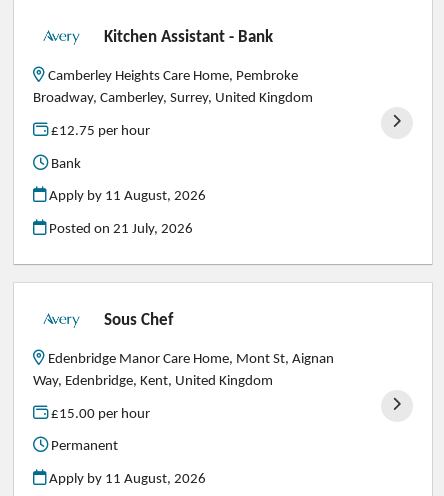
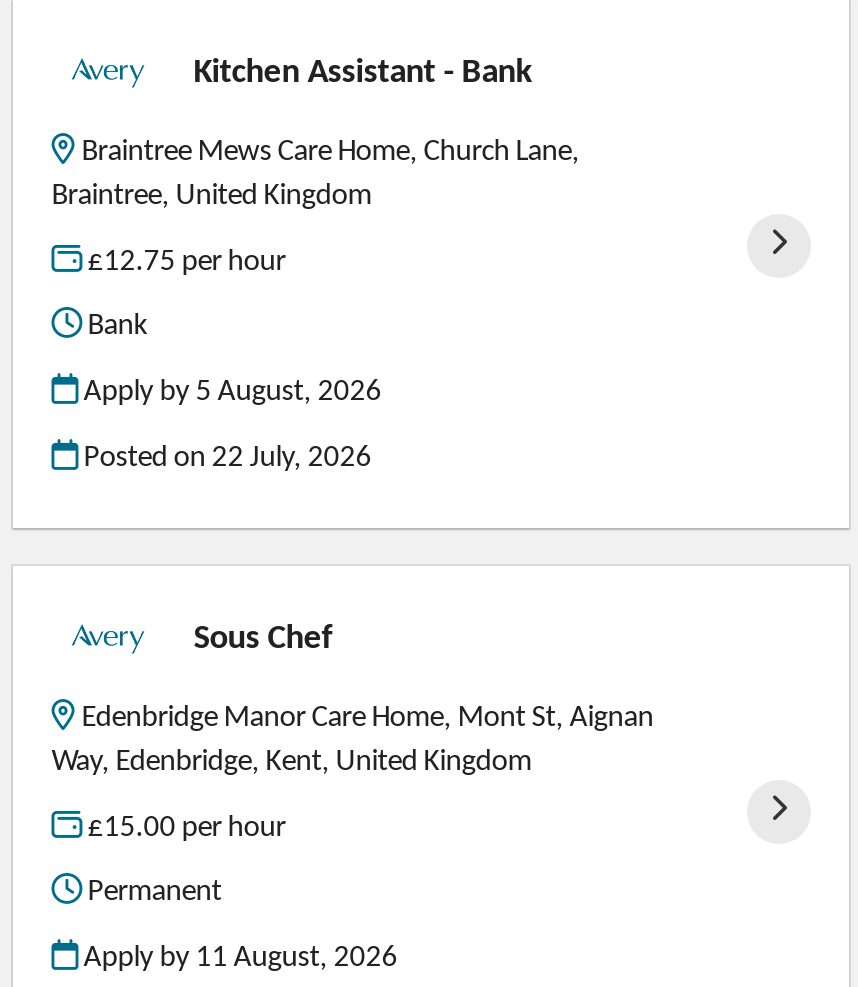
[33,68,313,106] Camberley Heights Care Home, Pembroke | Broadway, Camberley, Surrey, United Kingdom -> [52,137,580,213] Braintree Mews Care Home, Church Lane, | Braintree, United Kingdom
[46,188,206,204] Apply by 11 August, 2026 -> [78,376,382,408] Apply by 5 August, 2026
[46,221,193,237] Posted on 21 July, 2026 -> [78,442,372,474] Posted on 22 July, 2026

